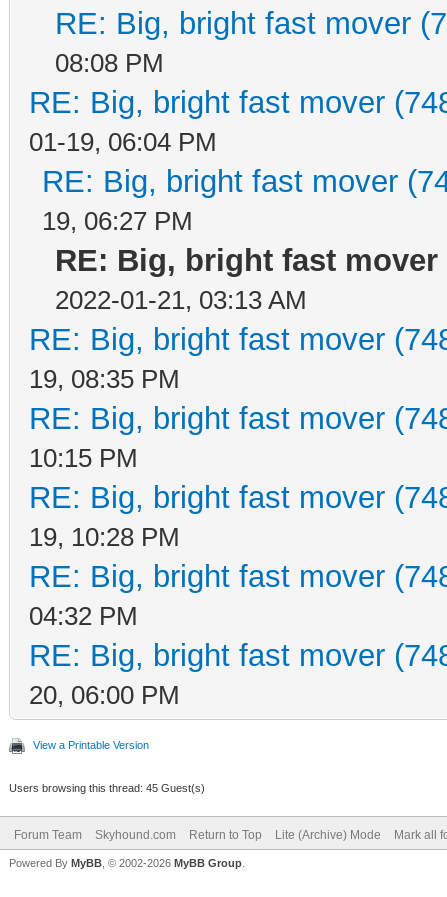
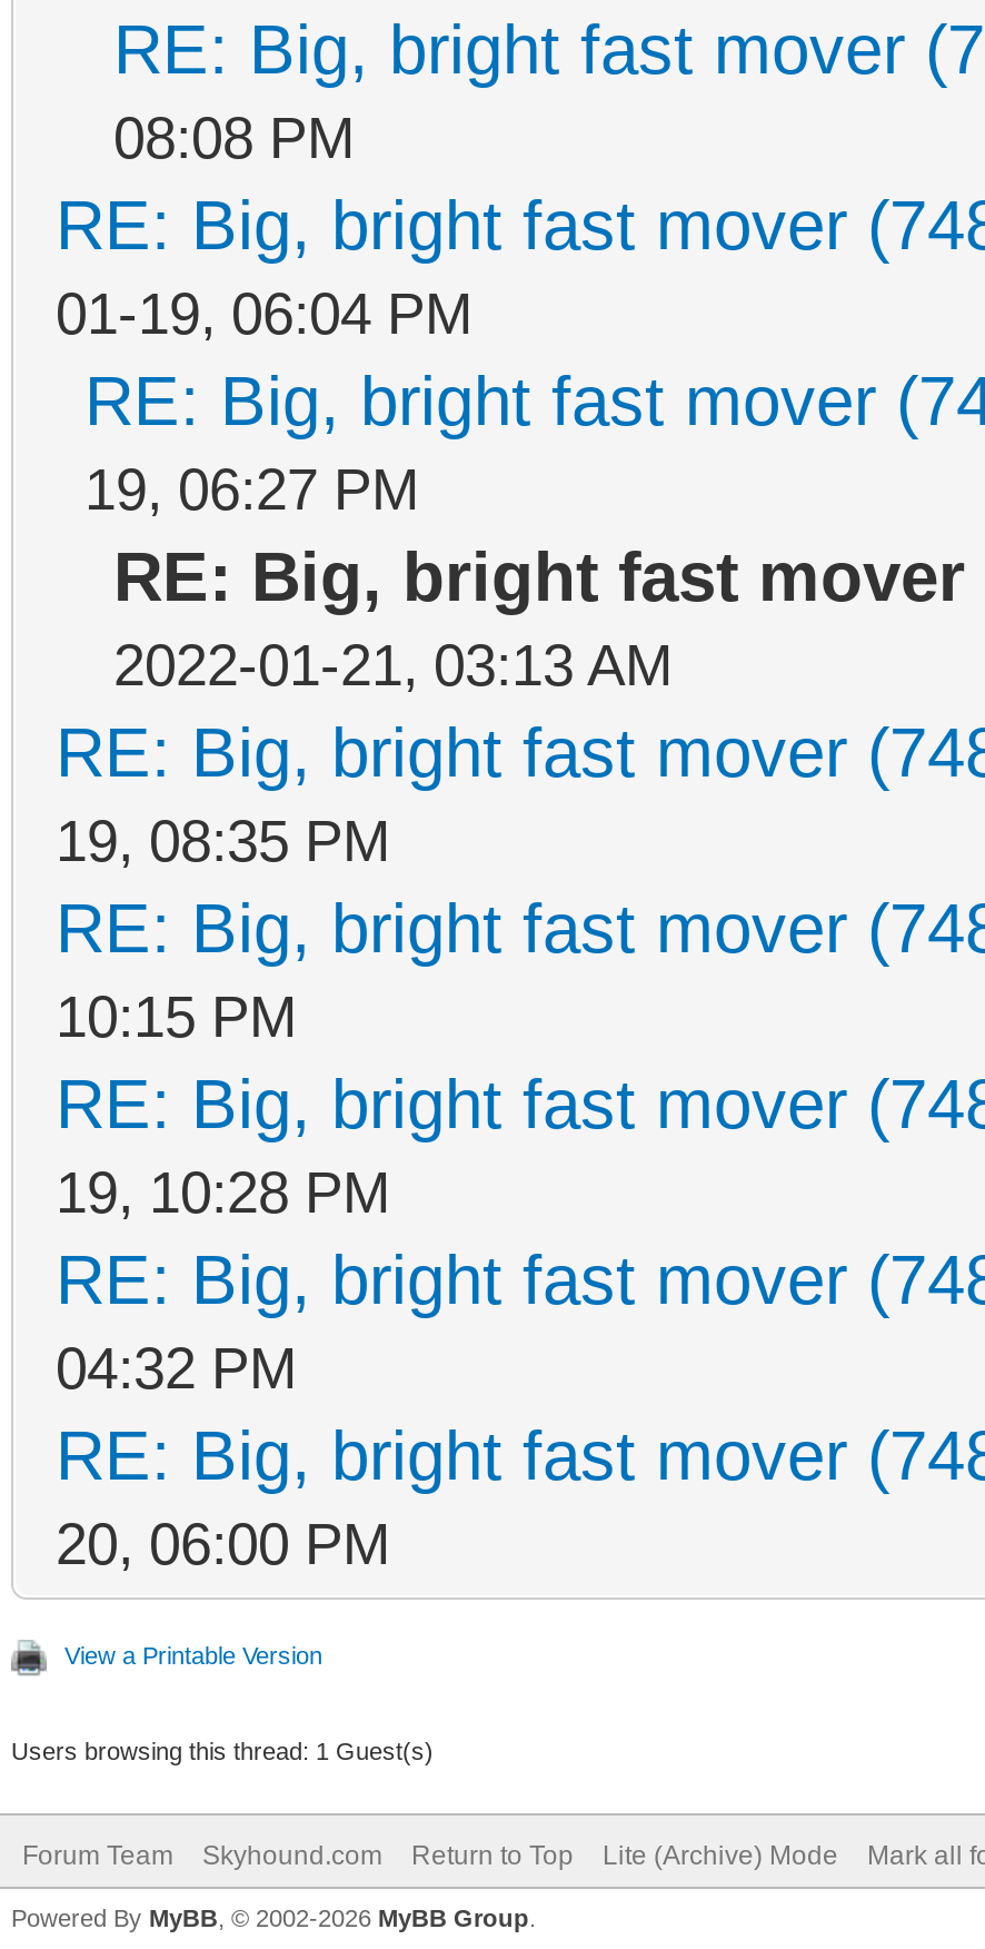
[9,782,205,794] Users browsing this thread: 45 Guest(s) -> [11,1737,434,1764] Users browsing this thread: 1 Guest(s)

